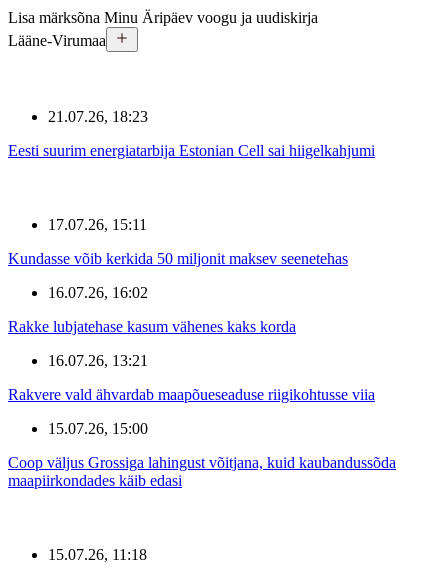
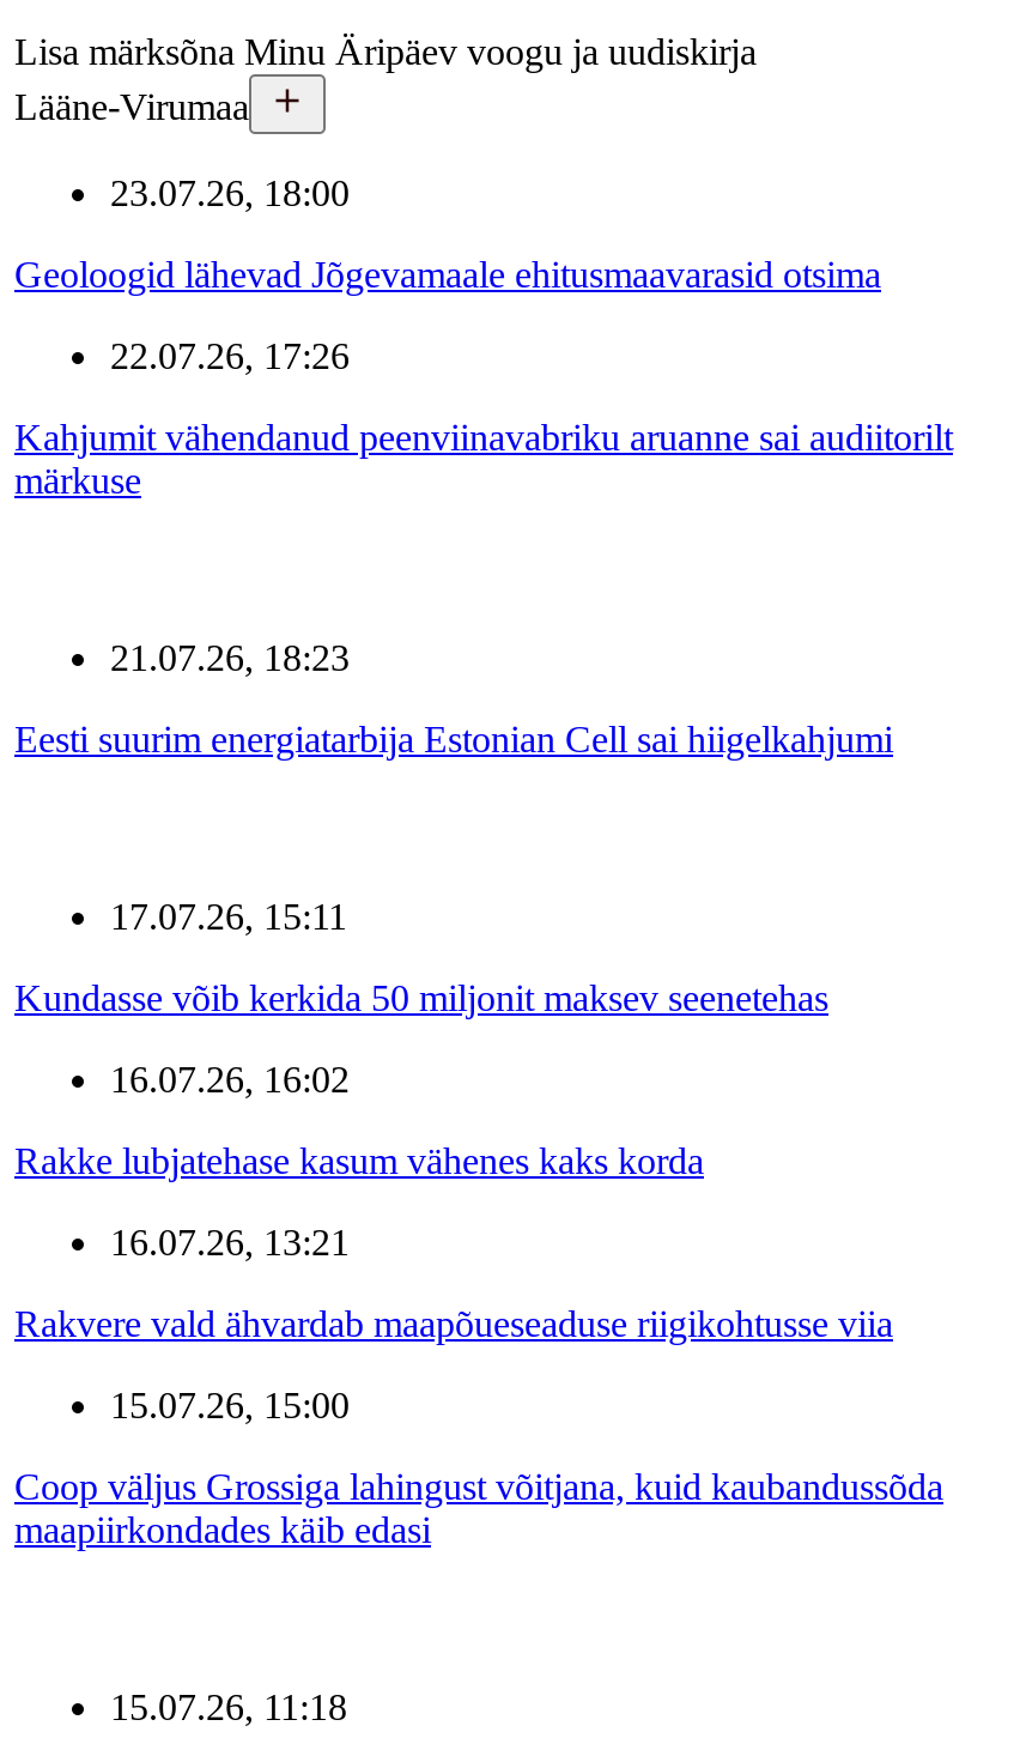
none -> [14,172,953,500] 23.07.26, 18:00 | Geoloogid lähevad Jõgevamaale ehitusmaavarasid otsima | 22.07.26, 17:26 | Kahjumit vähendanud peenviinavabriku aruanne sai audiitorilt | märkuse

